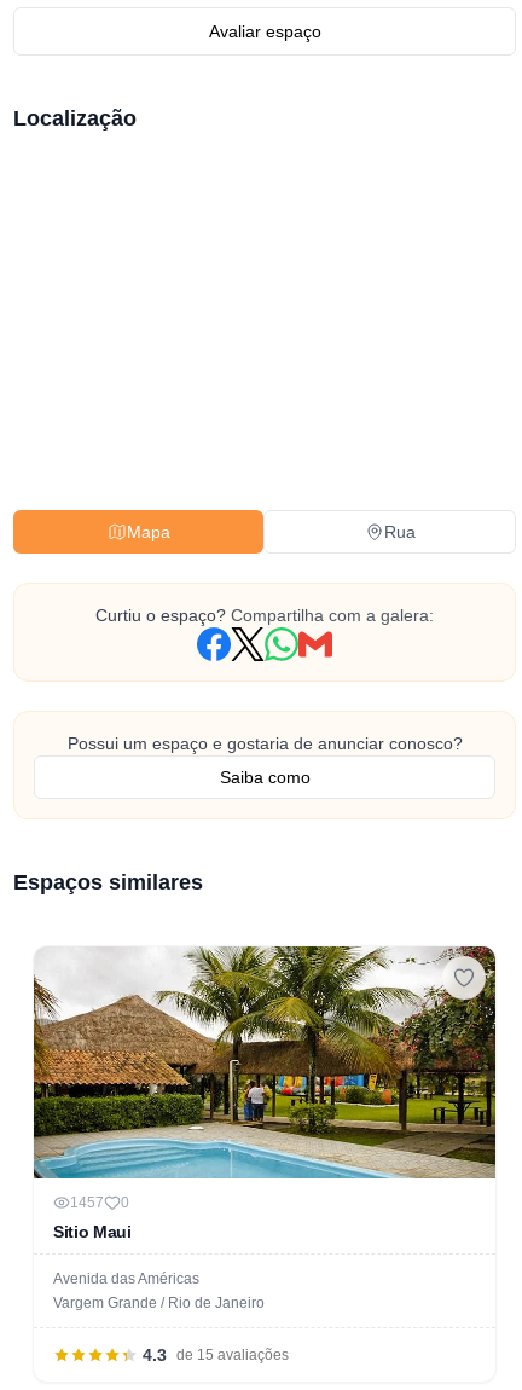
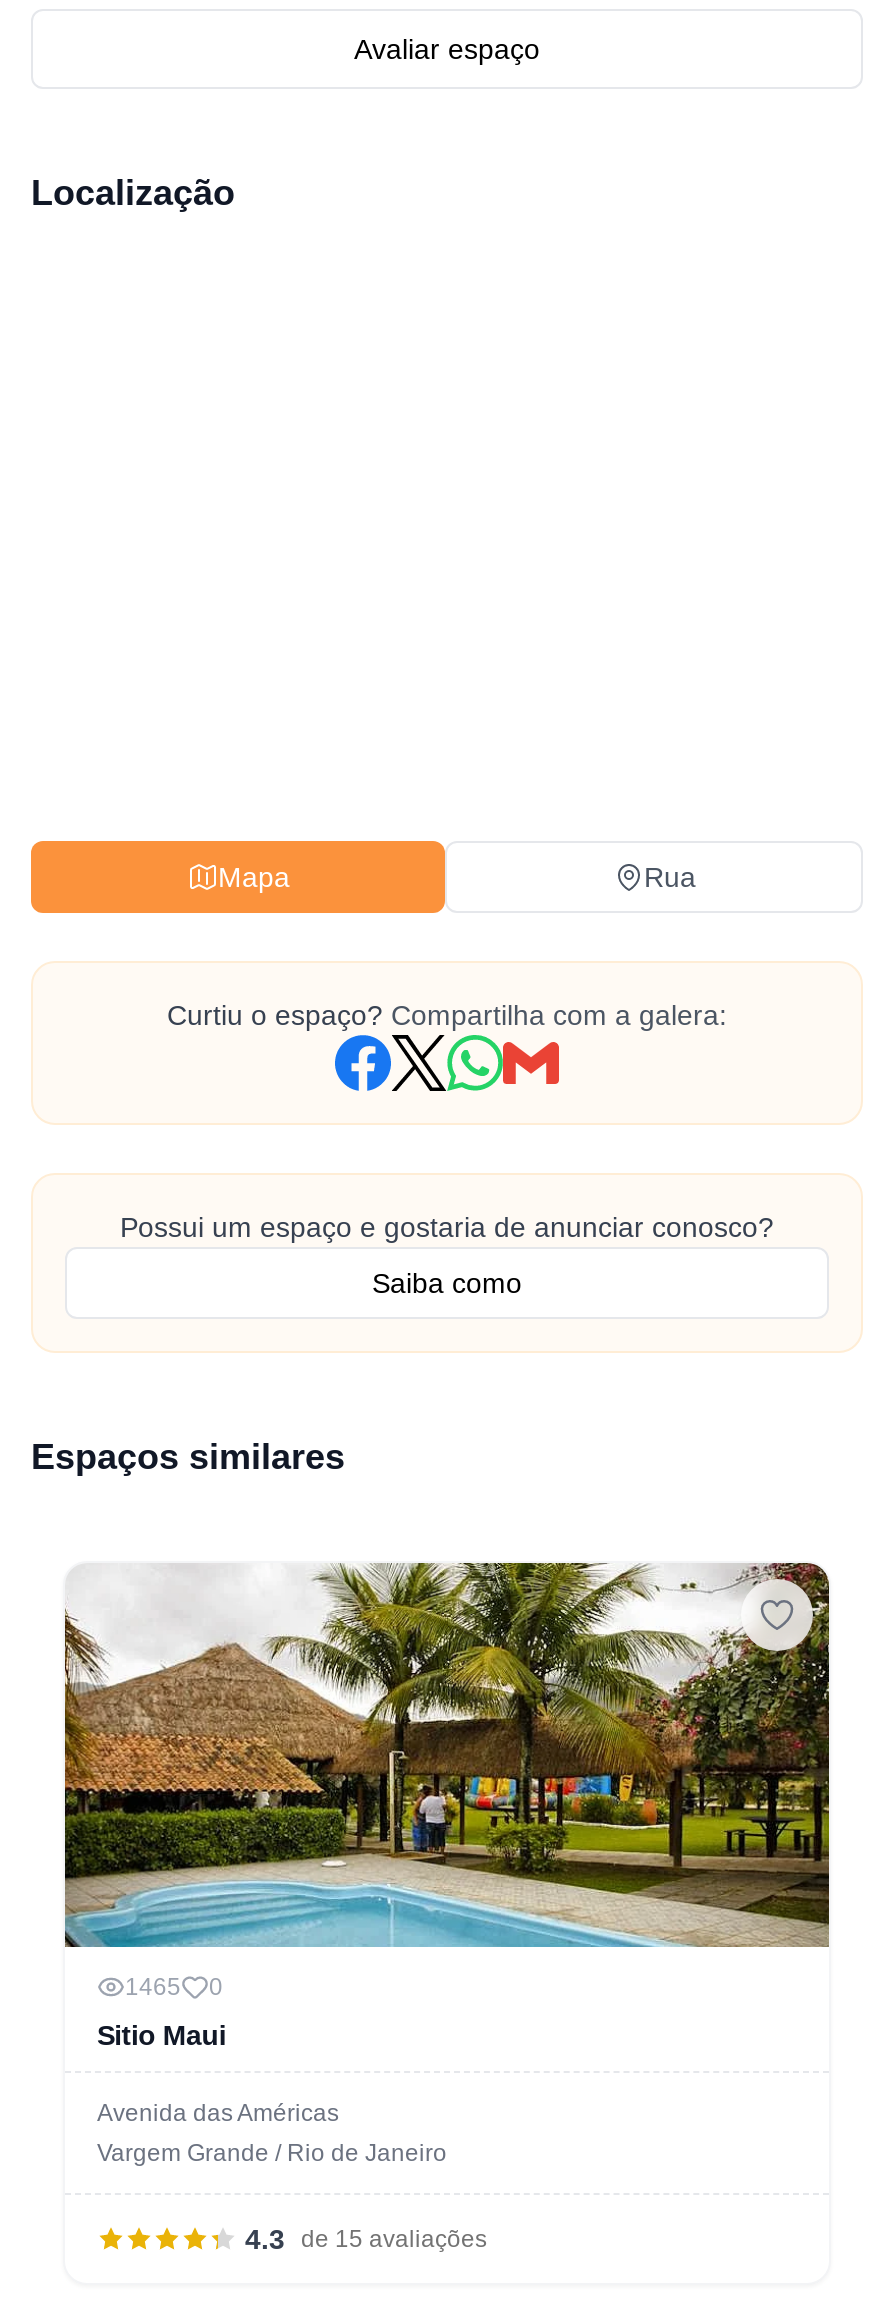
[70,1194,129,1211] 1457 0 -> [125,1973,223,2001] 1465 0

